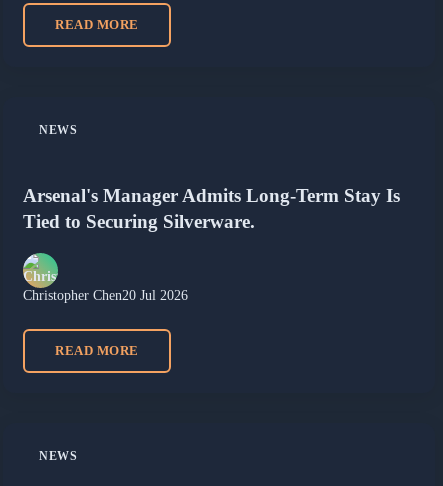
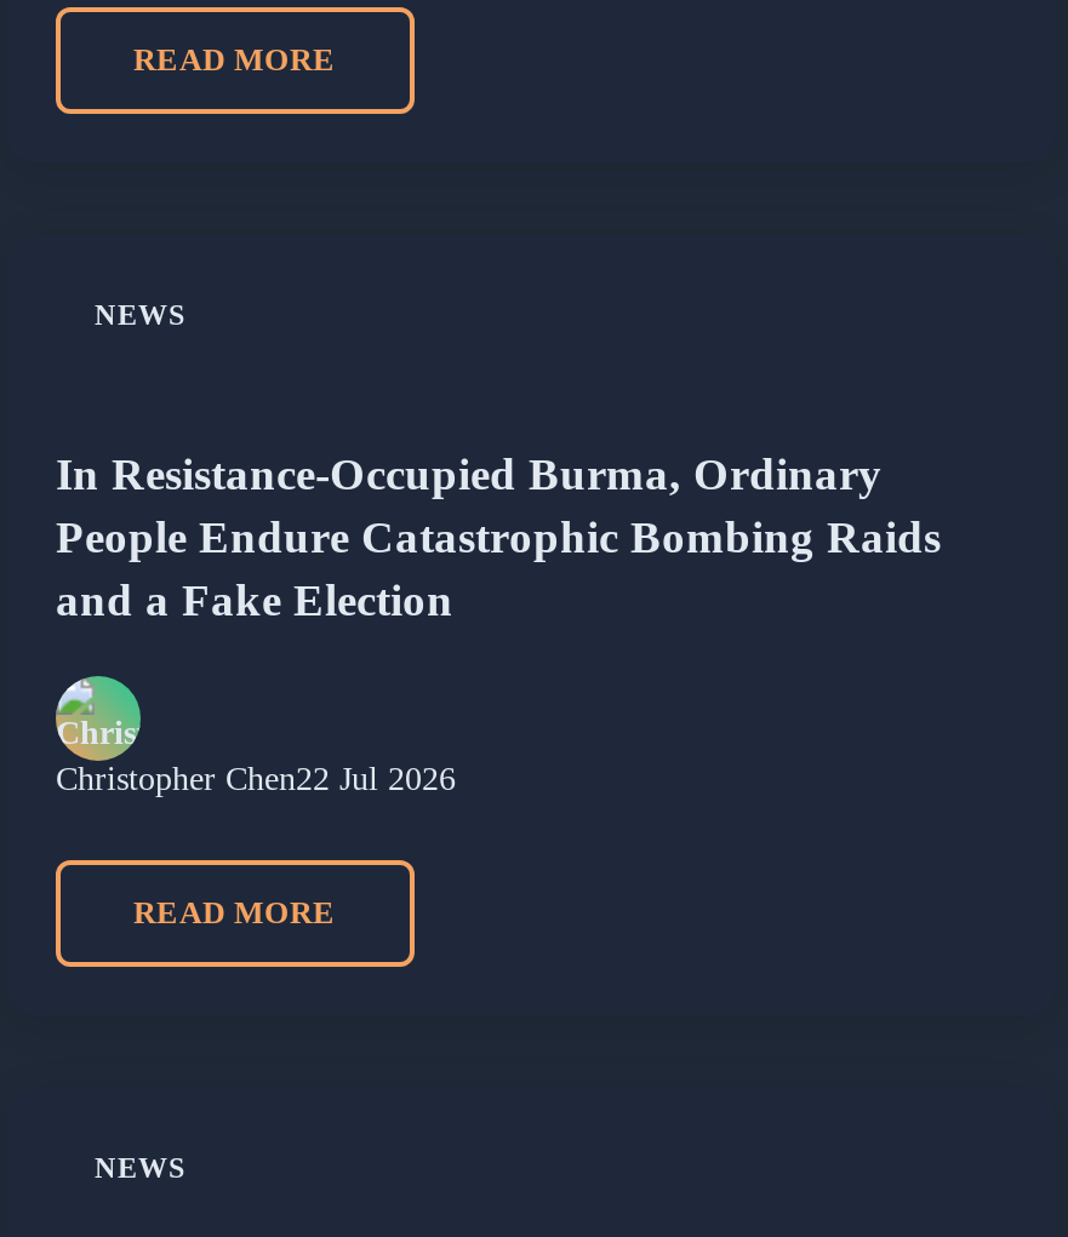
[23,184,400,231] Arsenal's Manager Admits Long-Term Stay Is | Tied to Securing Silverware. -> [56,447,941,624] In Resistance-Occupied Burma, Ordinary | People Endure Catastrophic Bombing Raids | and a Fake Election
[23,288,188,303] Christopher Chen20 Jul 2026 -> [56,761,456,798] Christopher Chen22 Jul 2026

